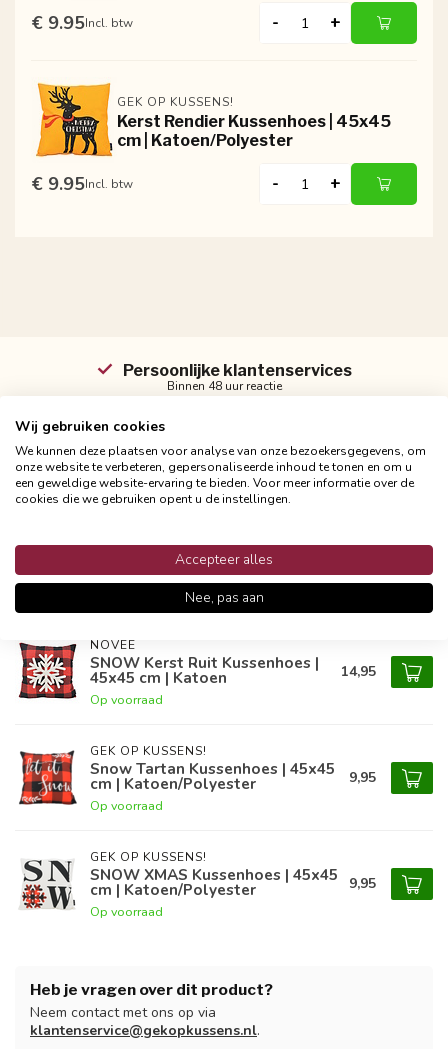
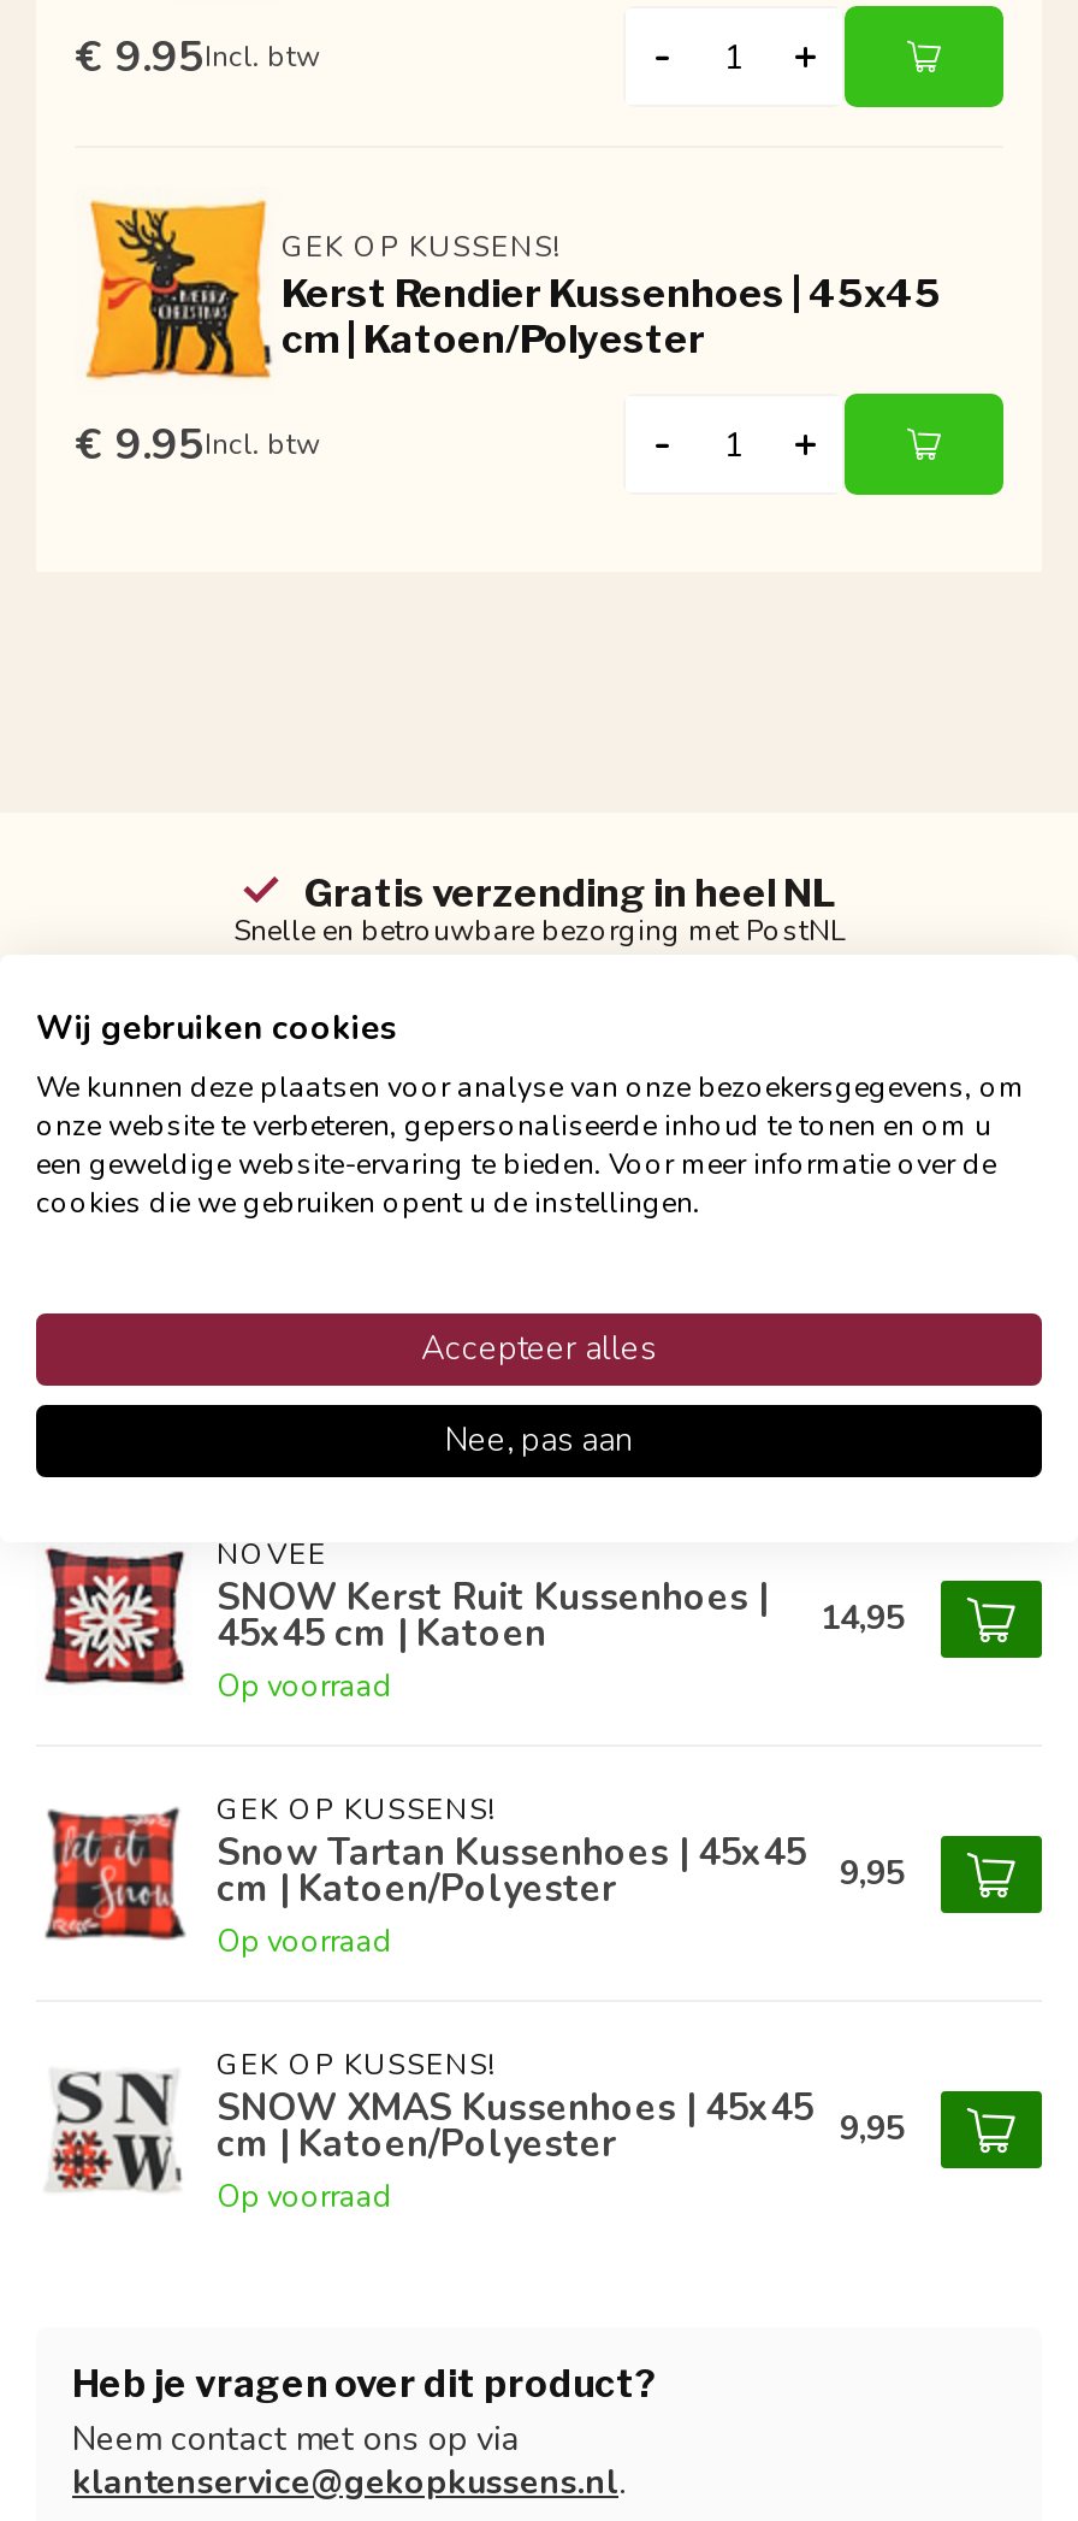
[122,361,351,394] Persoonlijke klantenservices | Binnen 48 uur reactie -> [233,870,845,950] Gratis verzending in heel NL | Snelle en betrouwbare bezorging met PostNL

